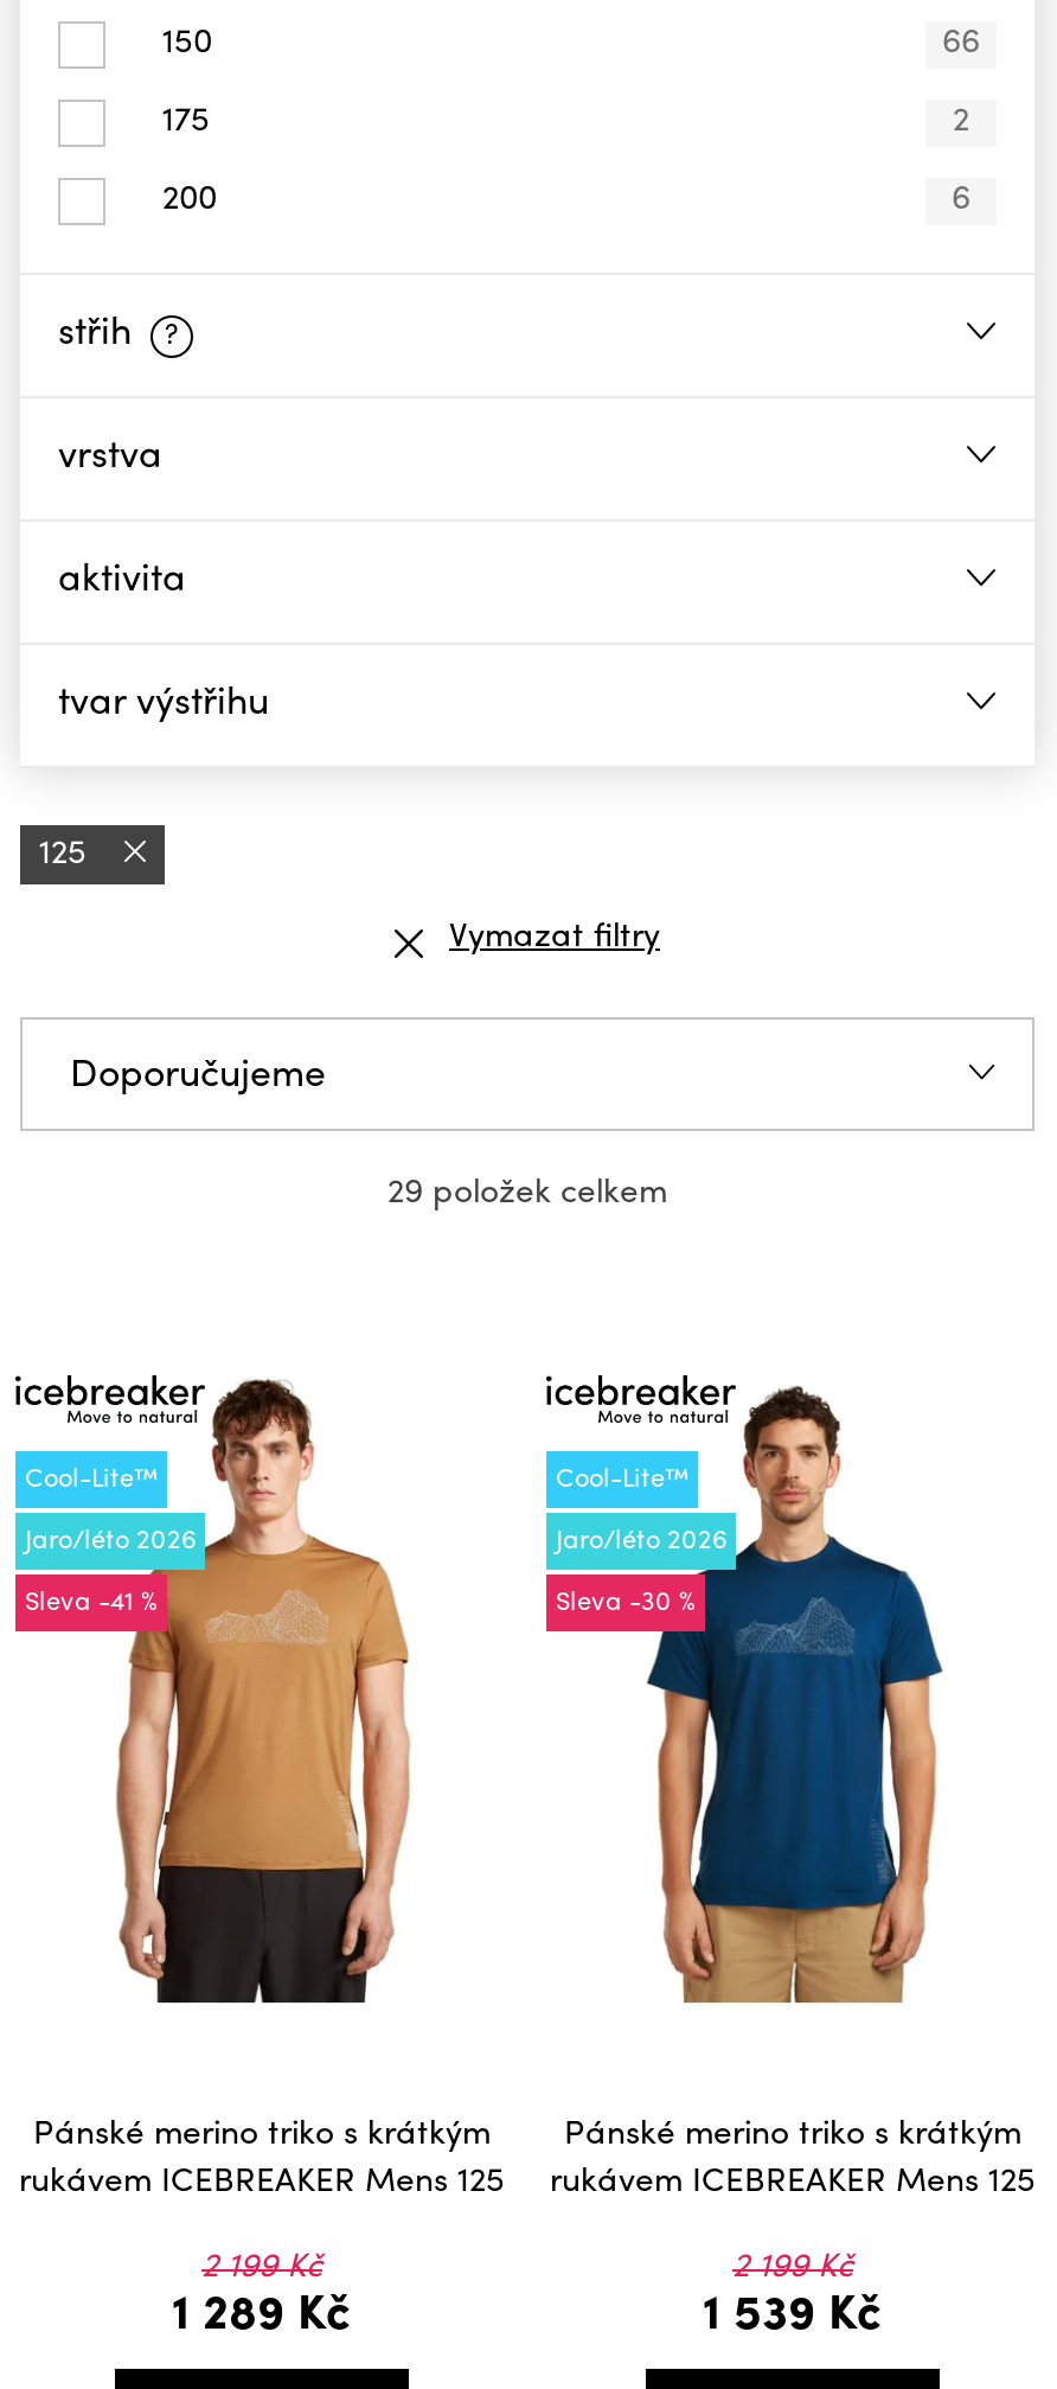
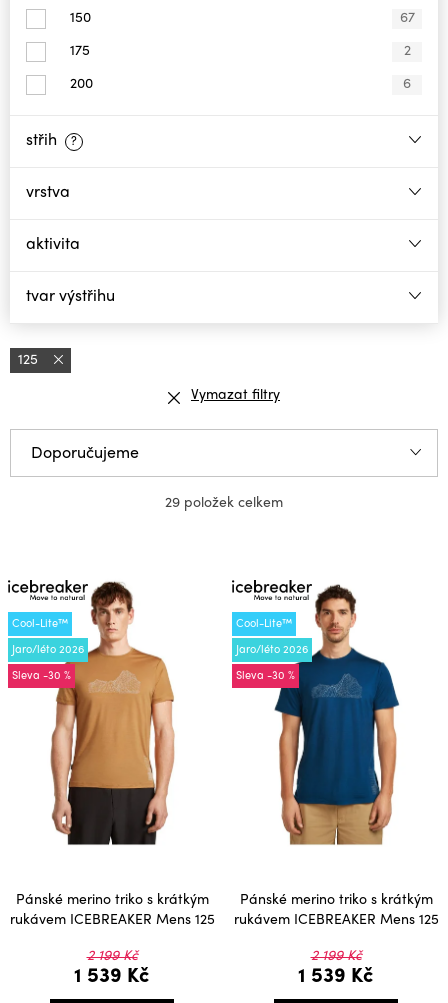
[942,28,980,59] 66 -> [399,12,414,25] 67
[98,1590,158,1614] -41 % -> [43,670,71,680] -30 %
[172,2294,352,2341] 1 289 Kč -> [74,967,150,987] 1 539 Kč

